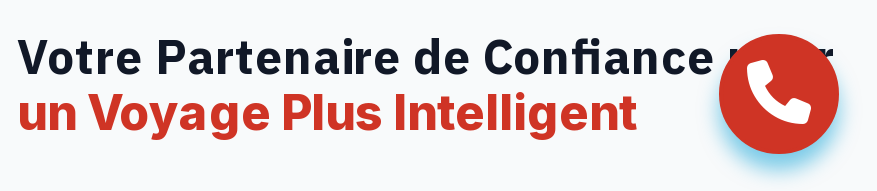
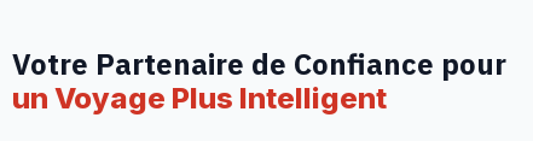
[711,92,847,178] [image] -> none

